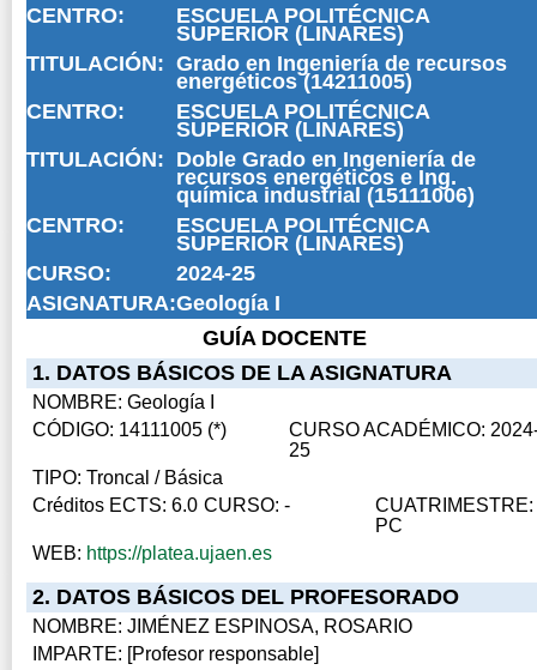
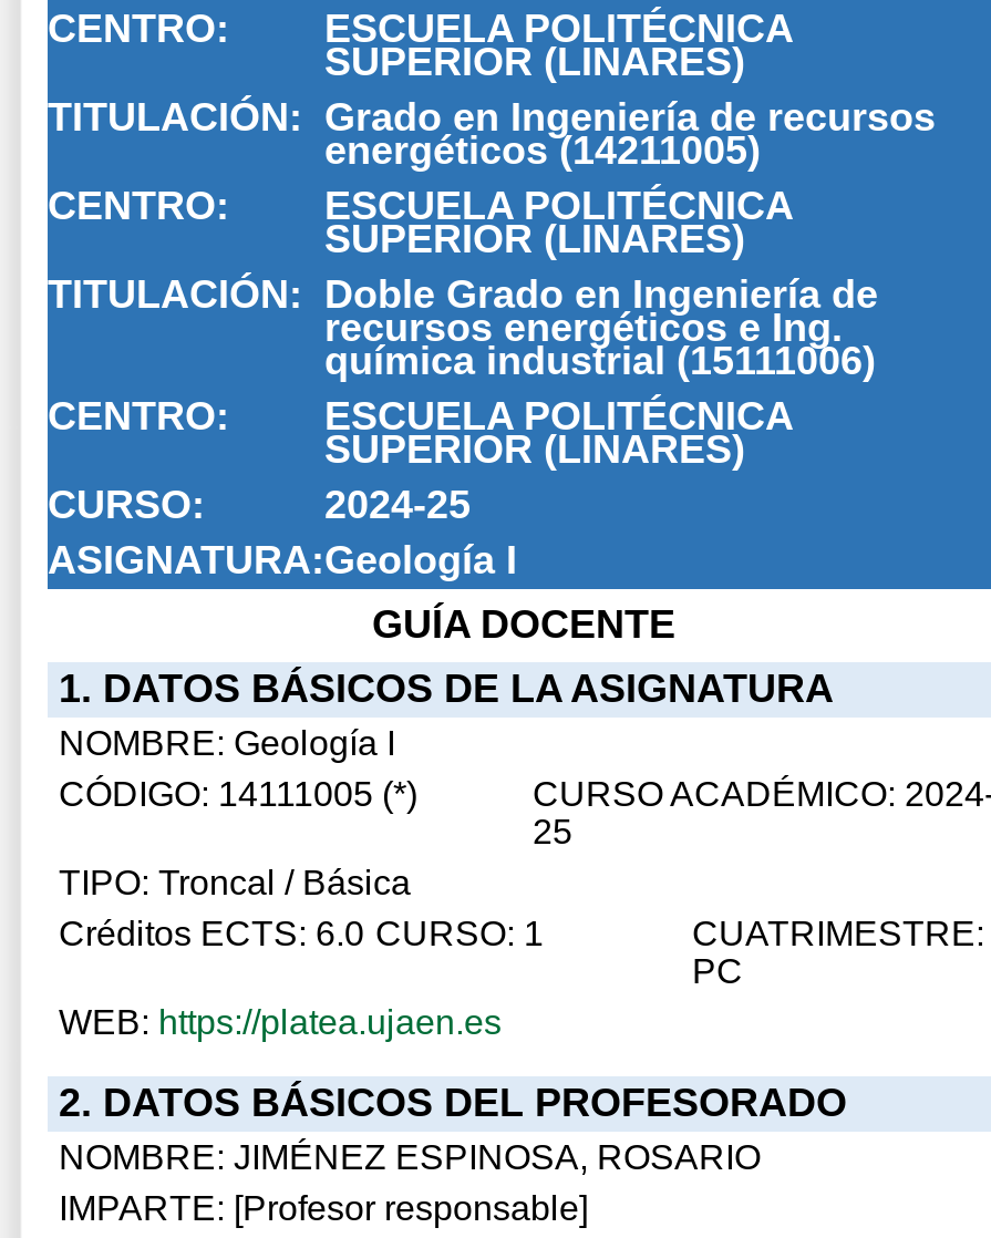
[32,495,290,515] Créditos ECTS: 6.0 CURSO: - -> [59,915,544,952] Créditos ECTS: 6.0 CURSO: 1

